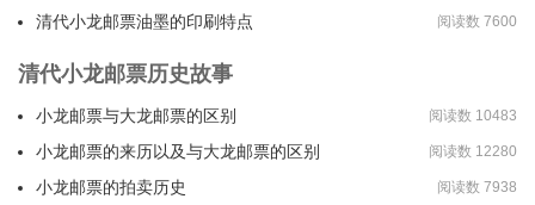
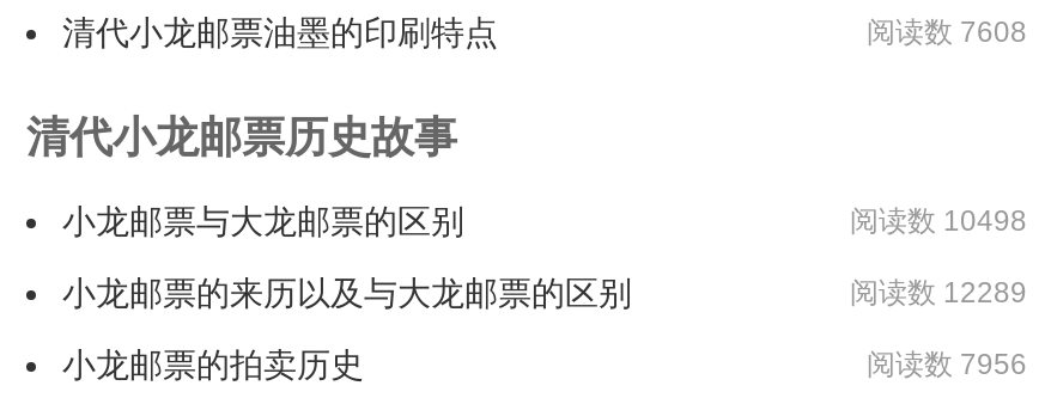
[437,13,517,30] 阅读数 7600 -> [867,15,1027,49] 阅读数 7608
[429,107,517,124] 阅读数 10483 -> [850,204,1027,238] 阅读数 10498
[429,143,517,160] 阅读数 12280 -> [850,276,1027,309] 阅读数 12289
[437,179,517,195] 阅读数 7938 -> [867,348,1027,381] 阅读数 7956

